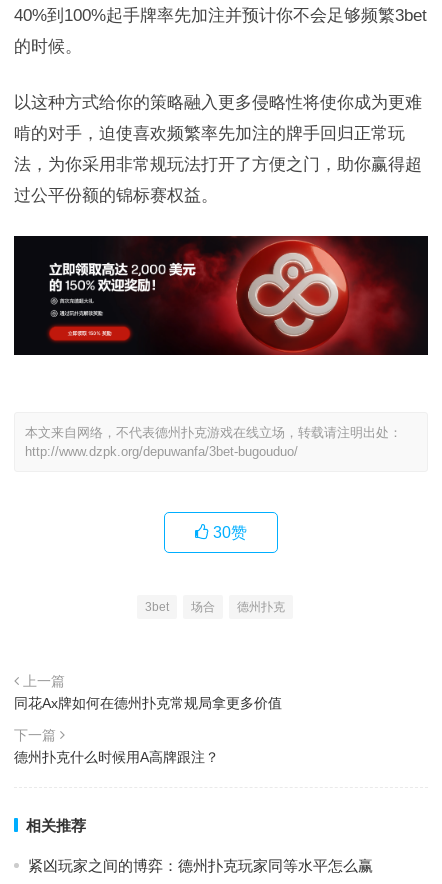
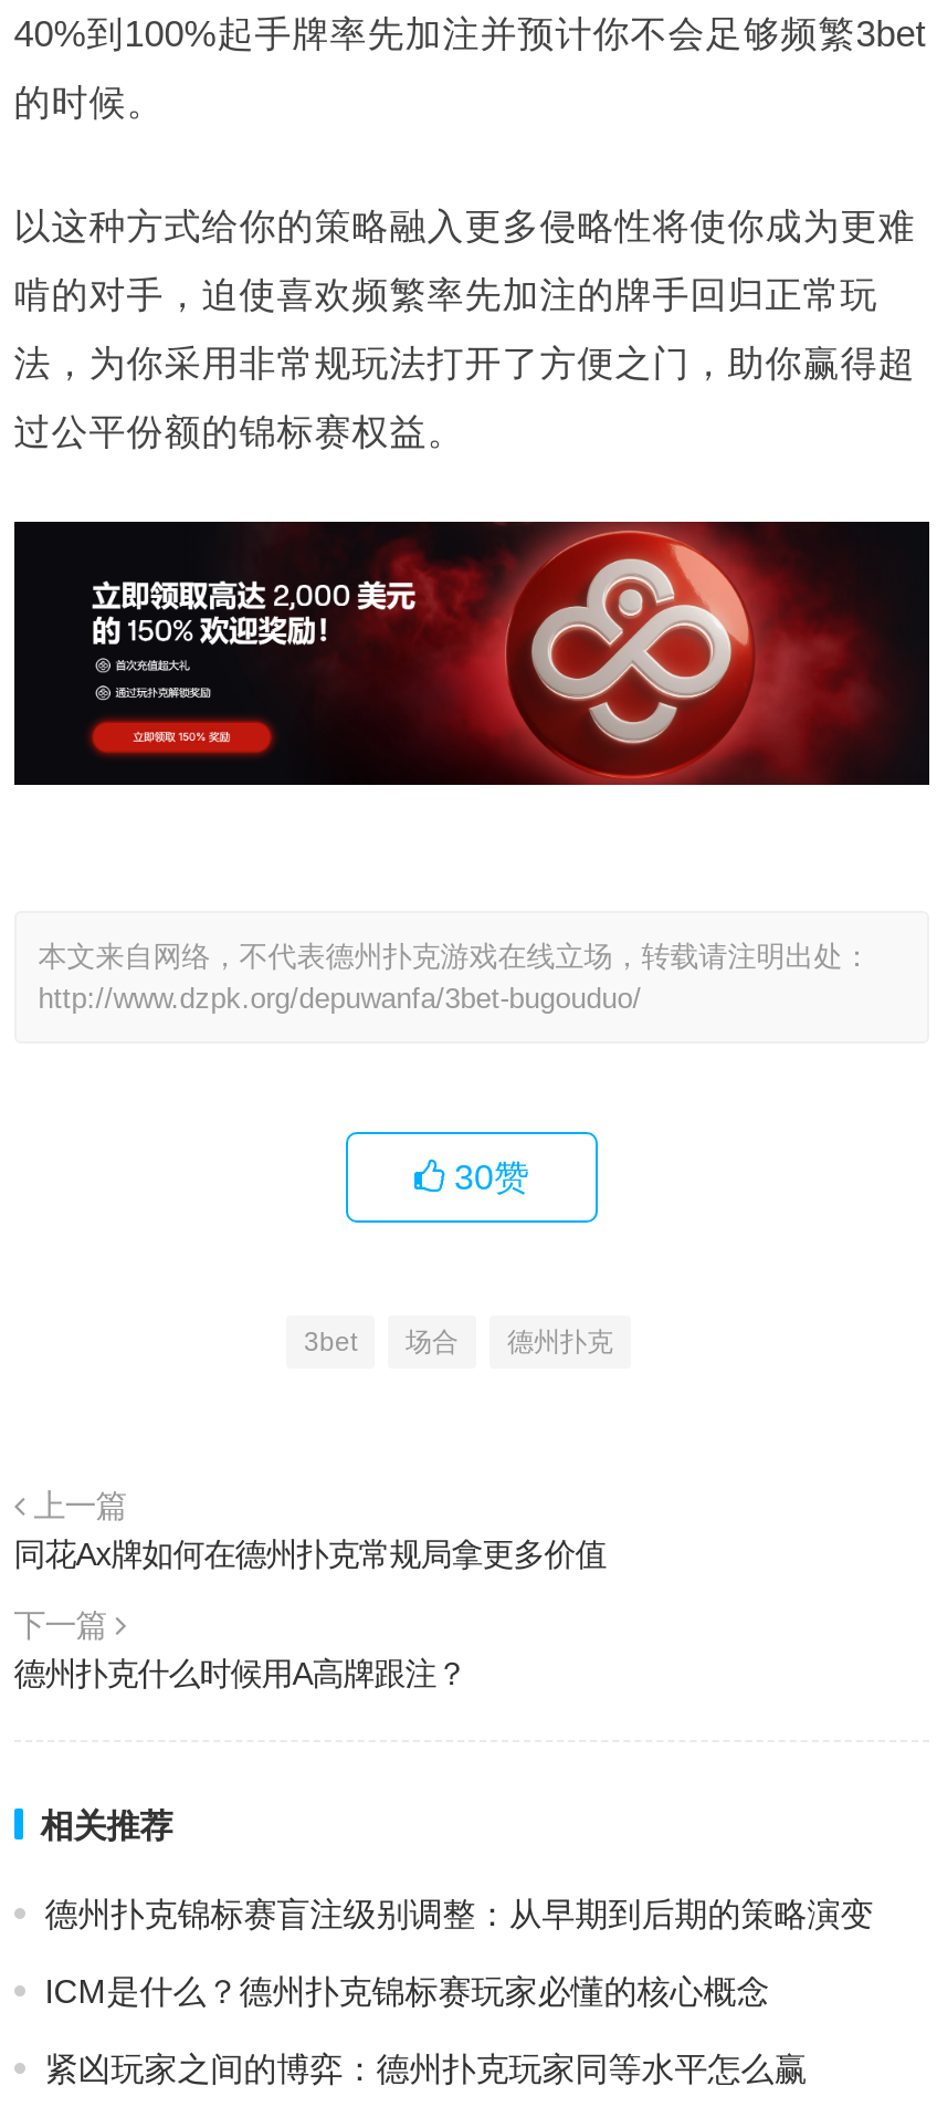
none -> [45,1894,873,2009] 德州扑克锦标赛盲注级别调整：从早期到后期的策略演变 | ICM是什么？德州扑克锦标赛玩家必懂的核心概念

